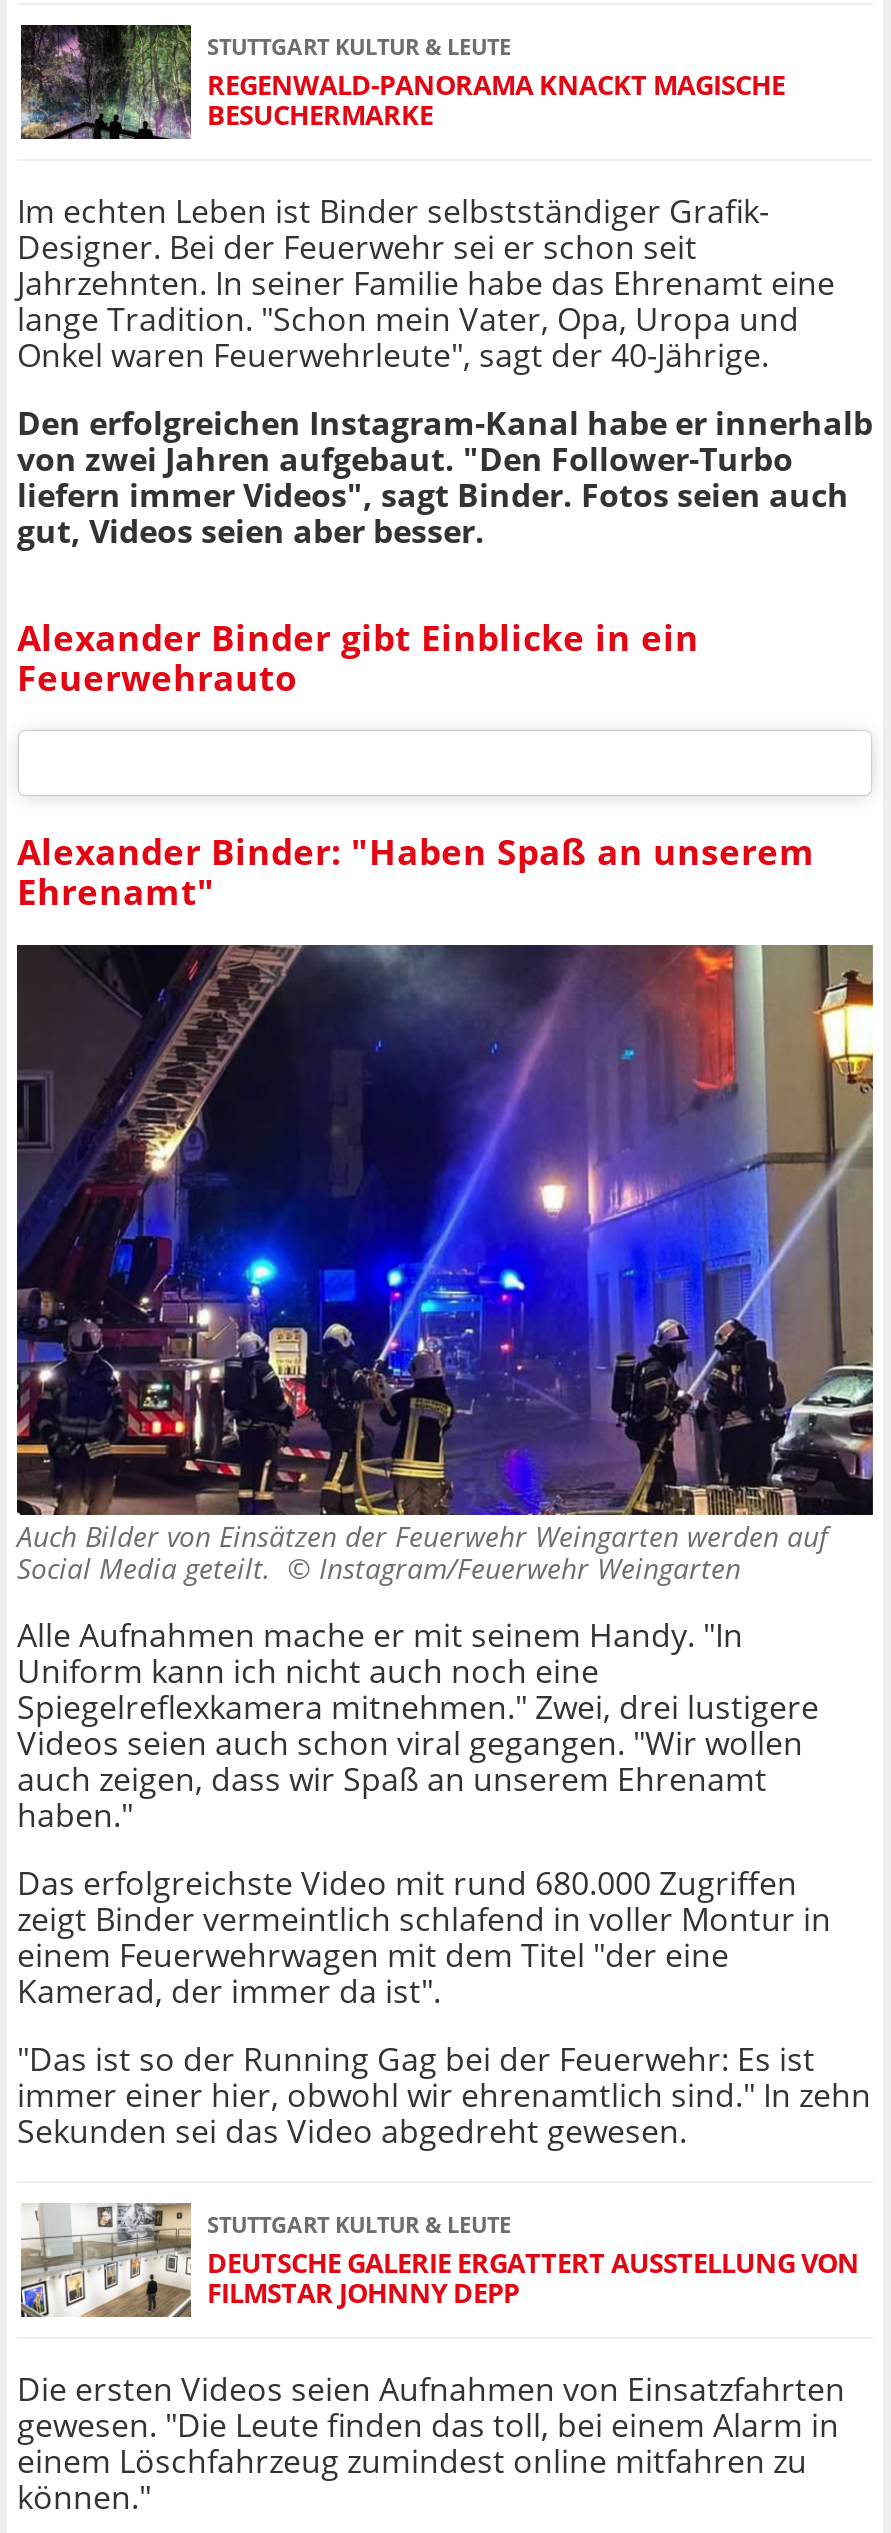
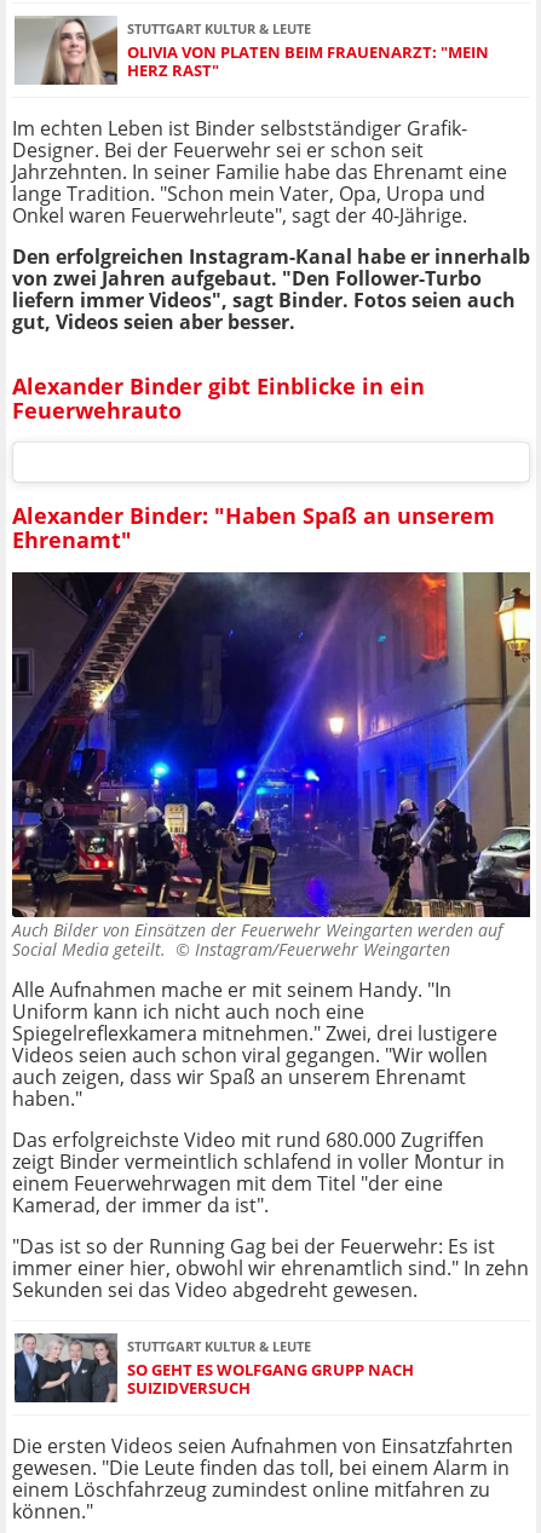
[21,23,785,141] [image] | REGENWALD-PANORAMA KNACKT MAGISCHE | BESUCHERMARKE -> [16,16,489,86] [image] | OLIVIA VON PLATEN BEIM FRAUENARZT: "MEIN | HERZ RAST"
[19,2203,859,2319] [image] | DEUTSCHE GALERIE ERGATTERT AUSSTELLUNG VON | FILMSTAR JOHNNY DEPP -> [13,1332,414,1404] [image] | SO GEHT ES WOLFGANG GRUPP NACH | SUIZIDVERSUCH

